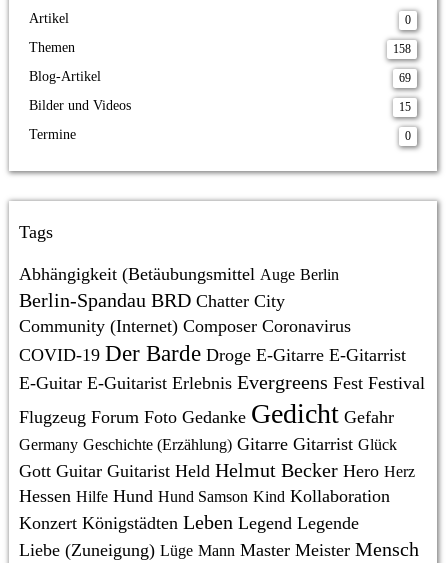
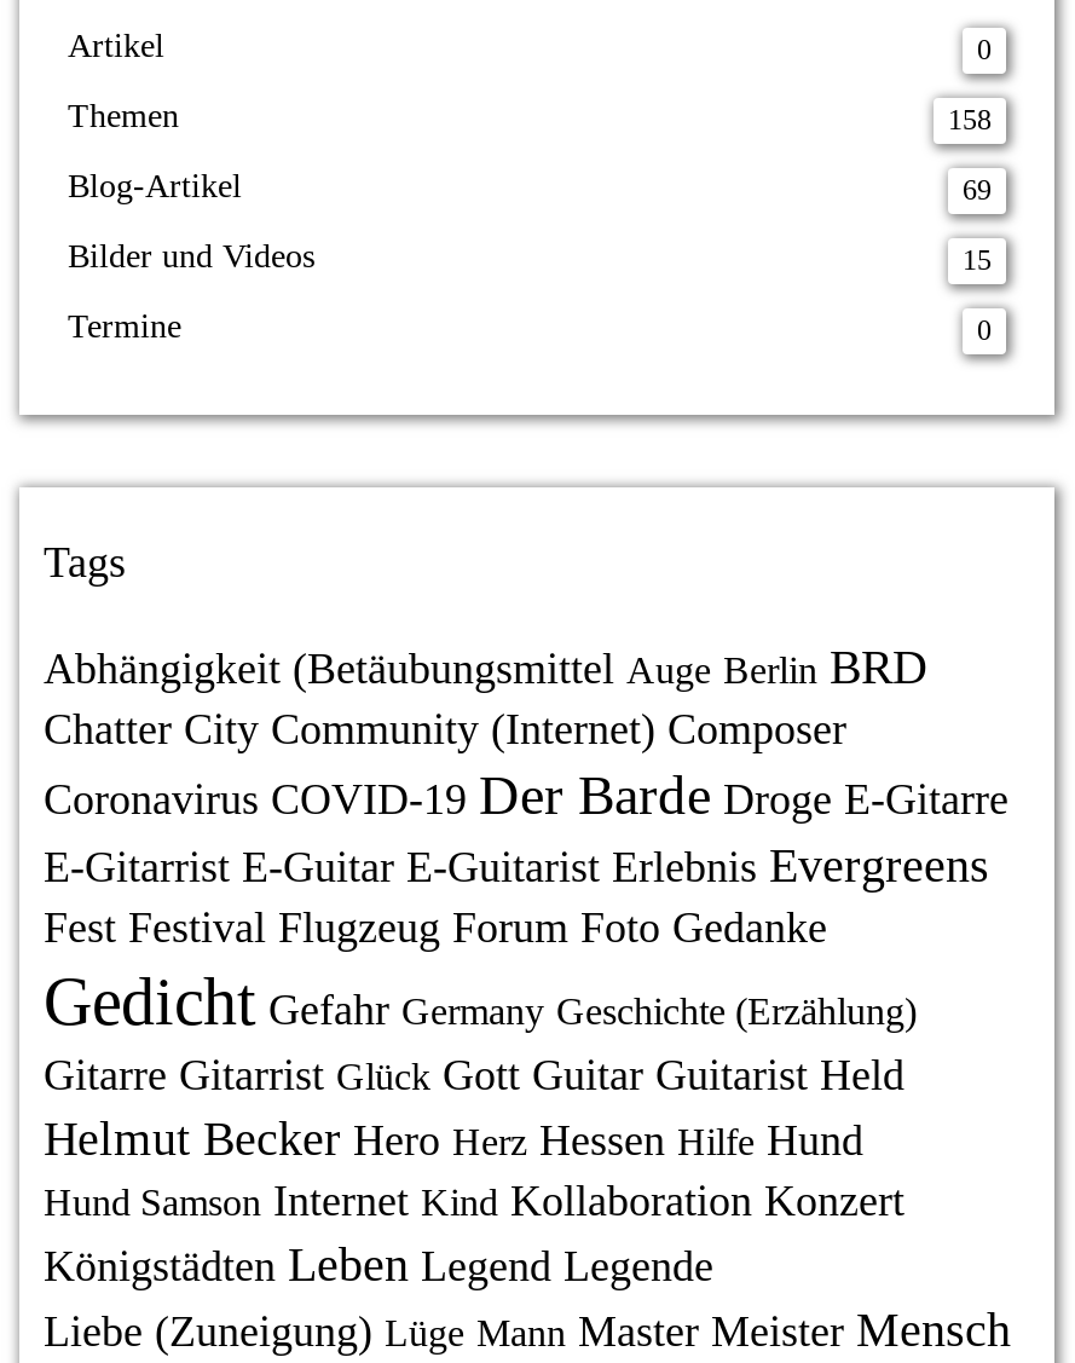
[19,264,425,533] Abhängigkeit (Betäubungsmittel Auge Berlin | Berlin-Spandau BRD Chatter City | Community (Internet) Composer Coronavirus | COVID-19 Der Barde Droge E-Gitarre E-Gitarrist | E-Guitar E-Guitarist Erlebnis Evergreens Fest Festival | Flugzeug Forum Foto Gedanke Gedicht Gefahr | Germany Geschichte (Erzählung) Gitarre Gitarrist Glück | Gott Guitar Guitarist Held Helmut Becker Hero Herz | Hessen Hilfe Hund Hund Samson Kind Kollaboration | Konzert Königstädten Leben Legend Legende -> [44,640,1008,1290] Abhängigkeit (Betäubungsmittel Auge Berlin BRD | Chatter City Community (Internet) Composer | Coronavirus COVID-19 Der Barde Droge E-Gitarre | E-Gitarrist E-Guitar E-Guitarist Erlebnis Evergreens | Fest Festival Flugzeug Forum Foto Gedanke | Gedicht Gefahr Germany Geschichte (Erzählung) | Gitarre Gitarrist Glück Gott Guitar Guitarist Held | Helmut Becker Hero Herz Hessen Hilfe Hund | Hund Samson Internet Kind Kollaboration Konzert | Königstädten Leben Legend Legende

